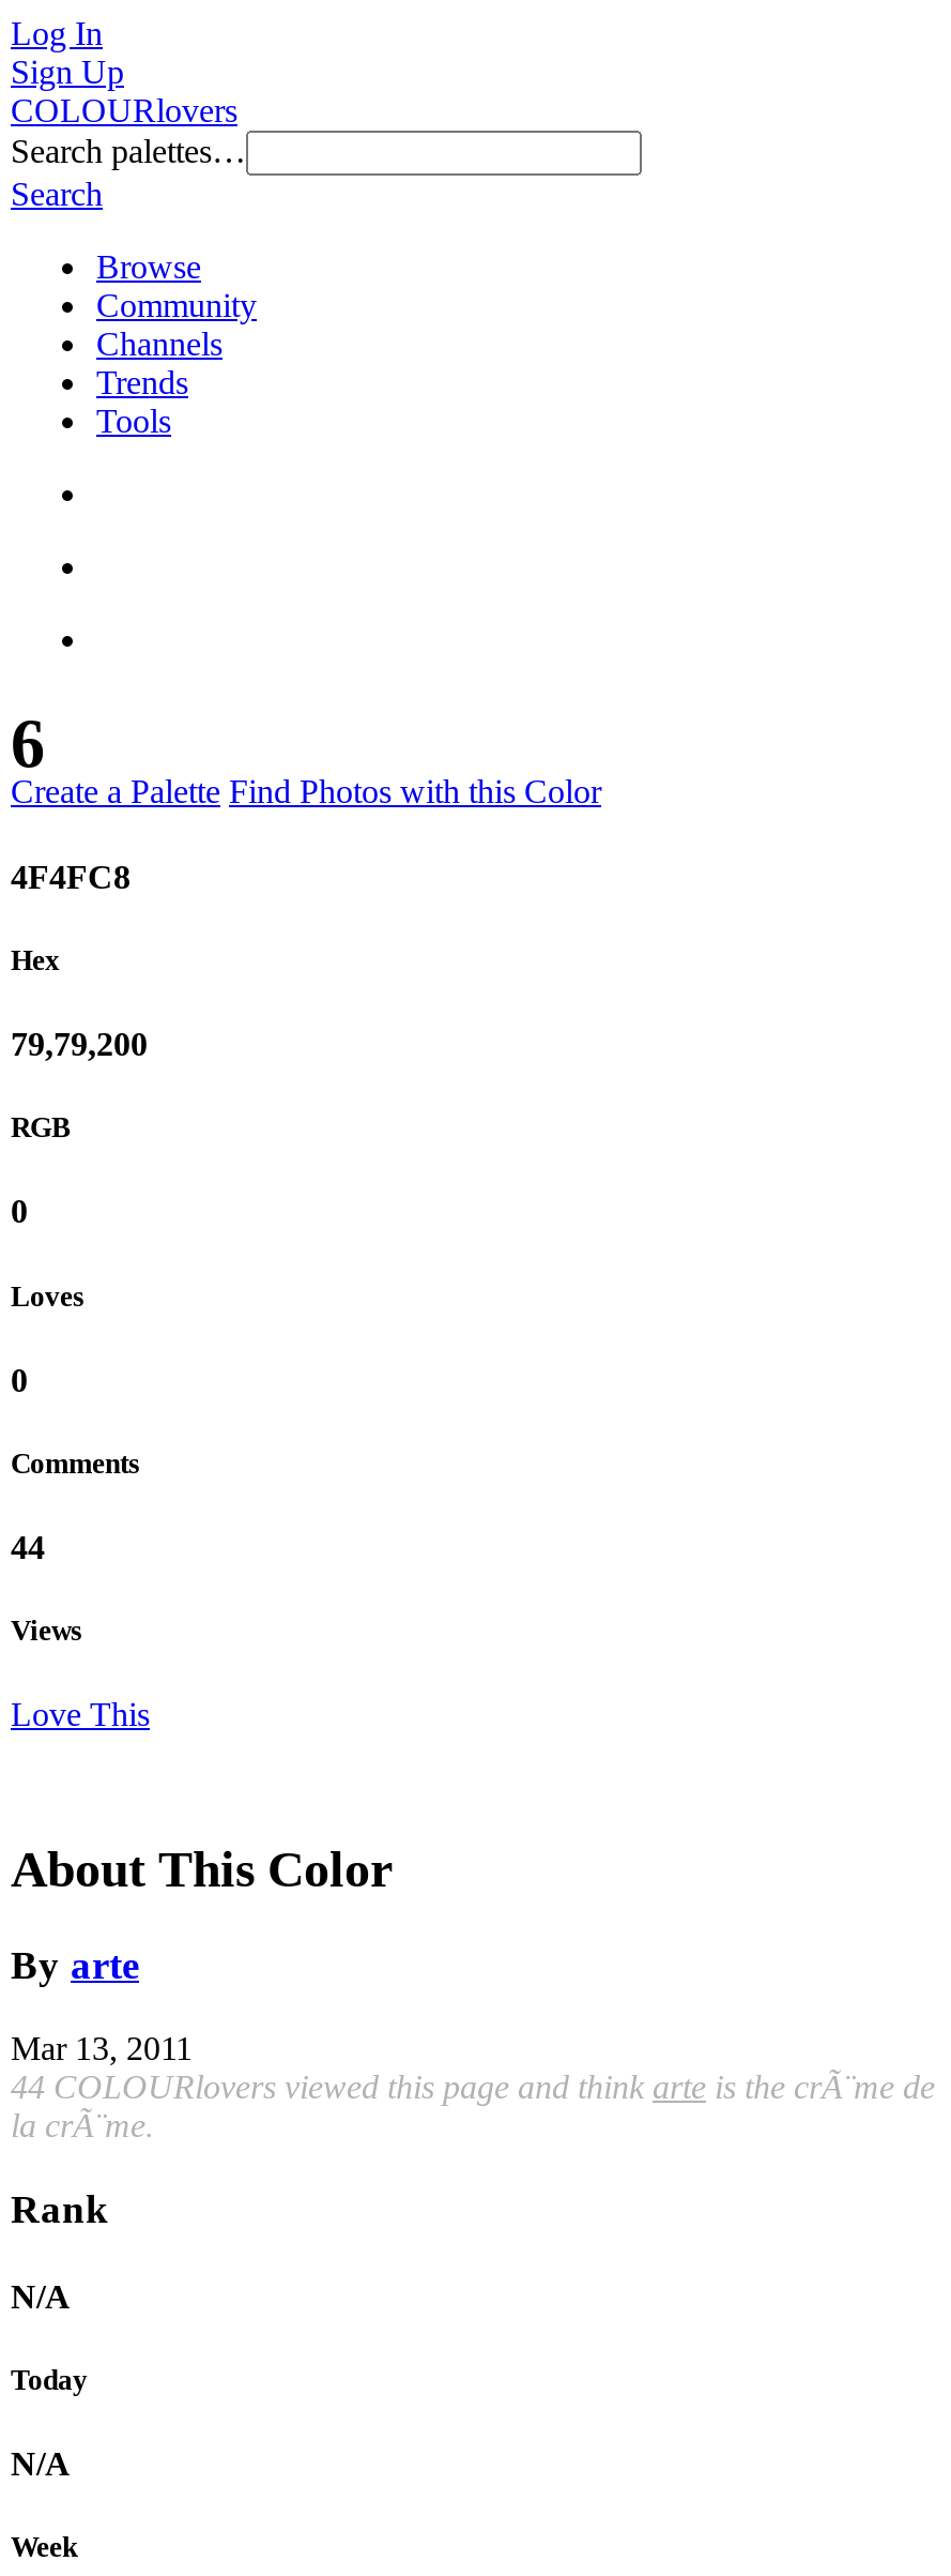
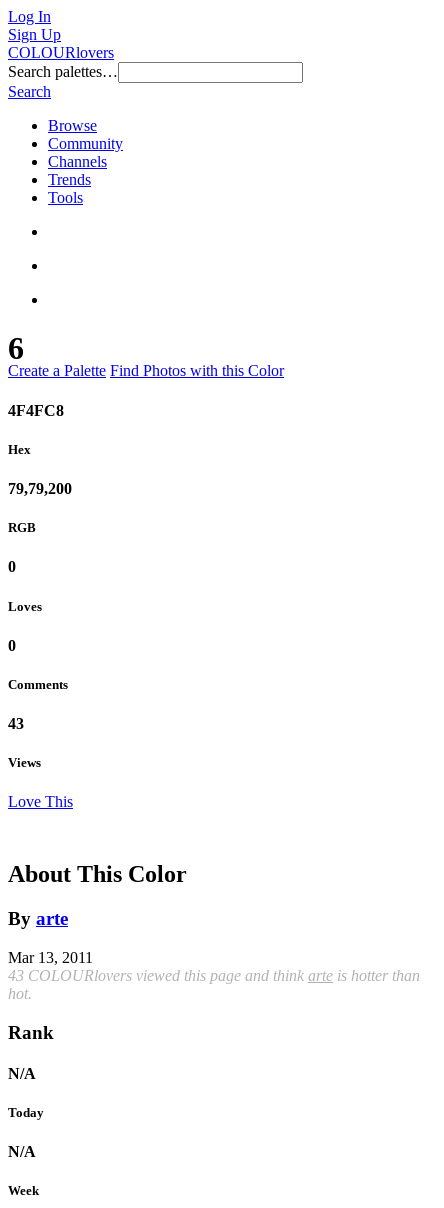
[11,1529,45,1566] 44 -> [8,715,24,732] 43
[11,2069,935,2143] 44 COLOURlovers viewed this page and think arte is the crÃ¨me de | la crÃ¨me. -> [8,967,420,1002] 43 COLOURlovers viewed this page and think arte is hotter than | hot.

